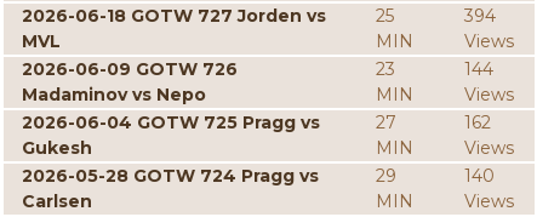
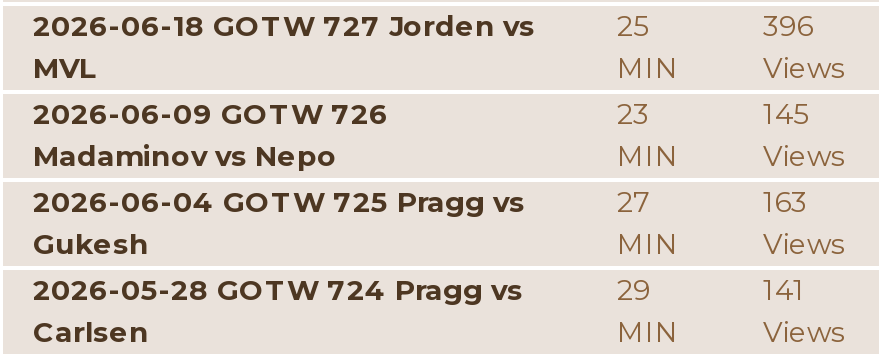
[464,5,496,27] 394 -> [763,8,813,44] 396
[464,58,493,80] 144 -> [763,96,807,132] 145
[464,112,491,133] 162 -> [763,184,807,220] 163
[464,165,495,187] 140 -> [763,272,805,308] 141

